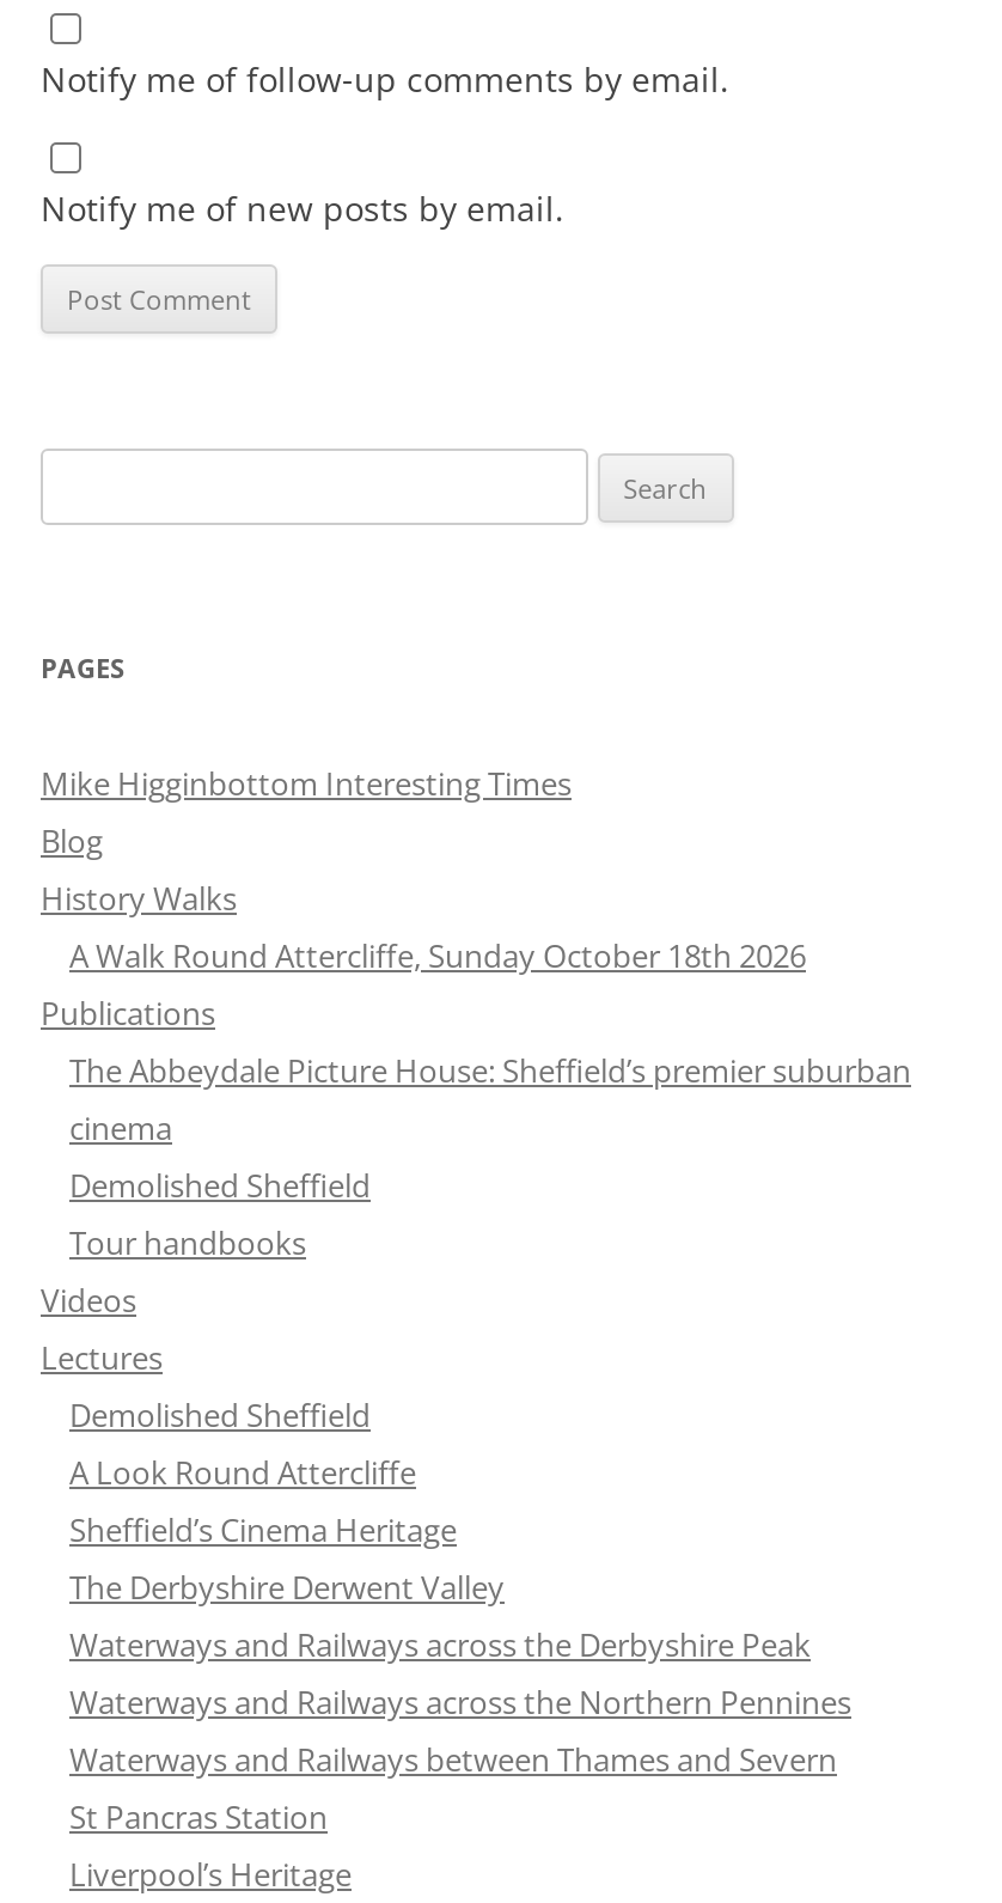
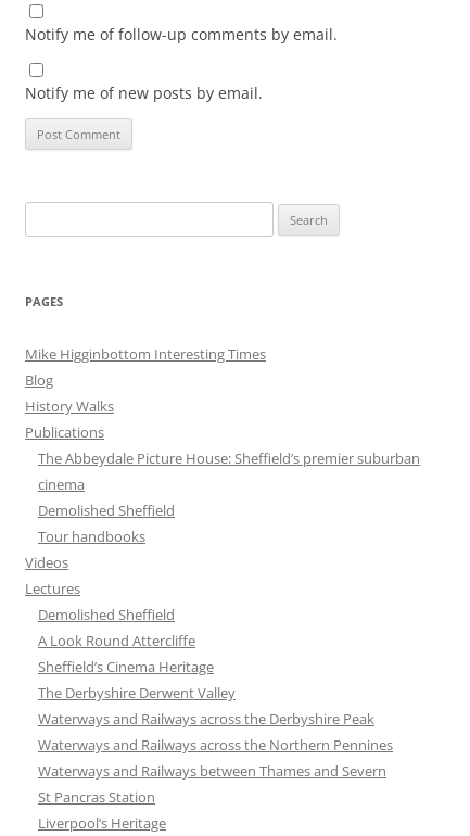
[69,933,806,976] A Walk Round Attercliffe, Sunday October 18th 2026 -> none

